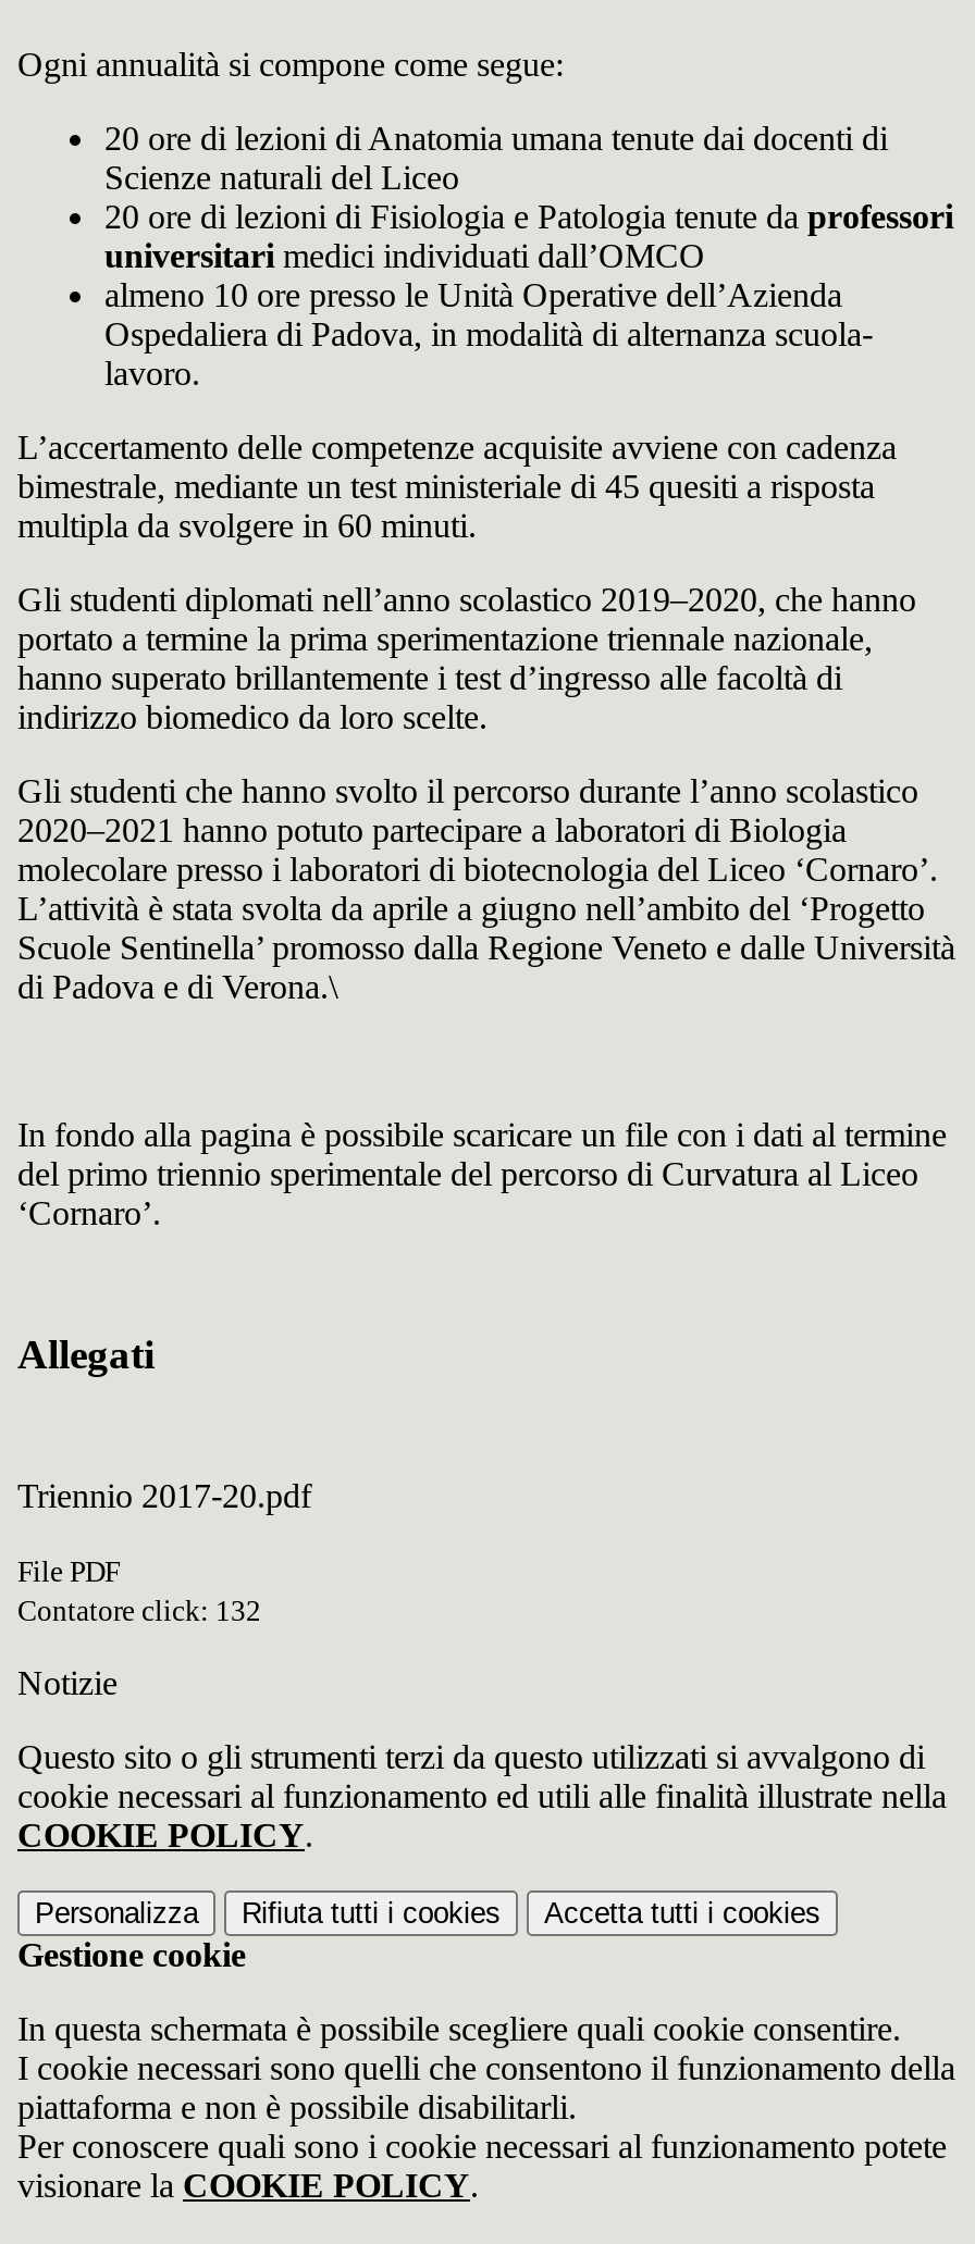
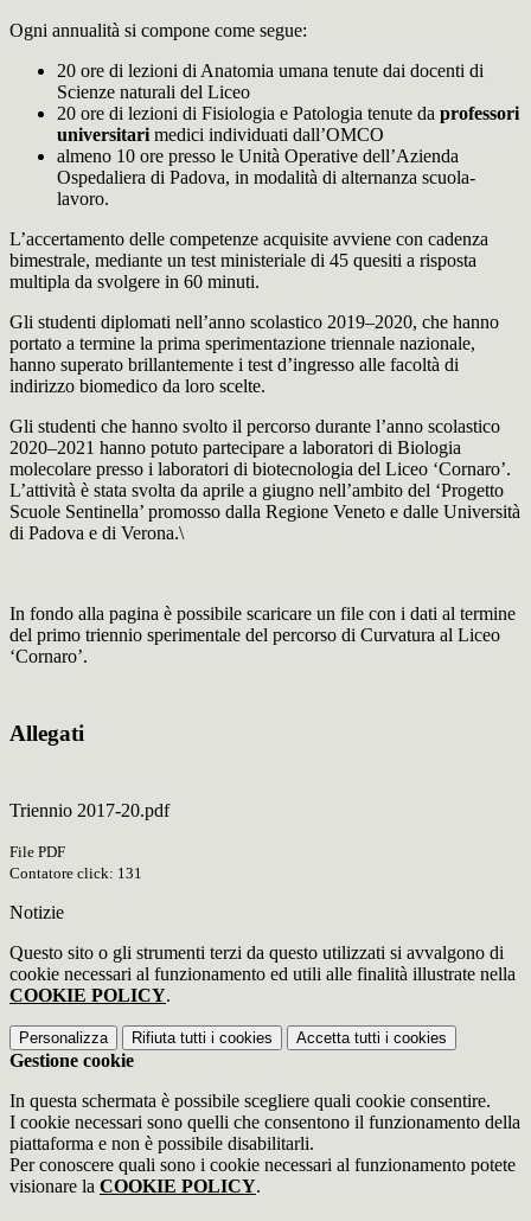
[17,1594,261,1626] Contatore click: 132 -> [9,864,142,881] Contatore click: 131

